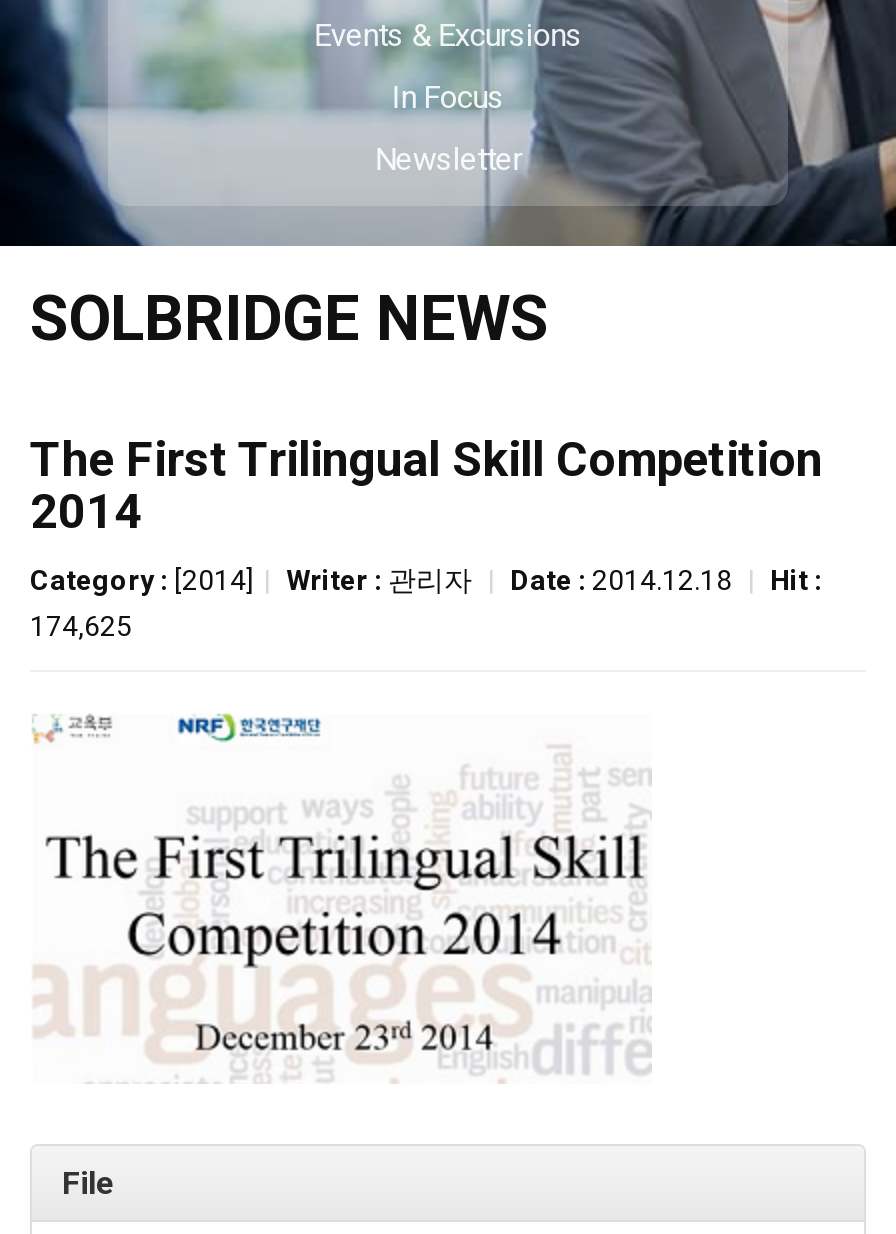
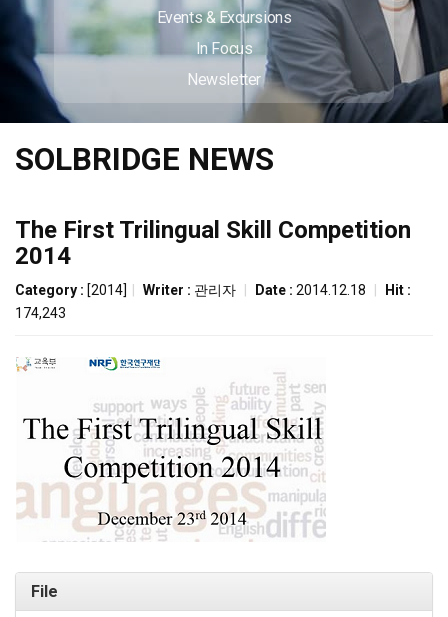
[30,610,132,642] 174,625 -> [15,305,66,321] 174,243

